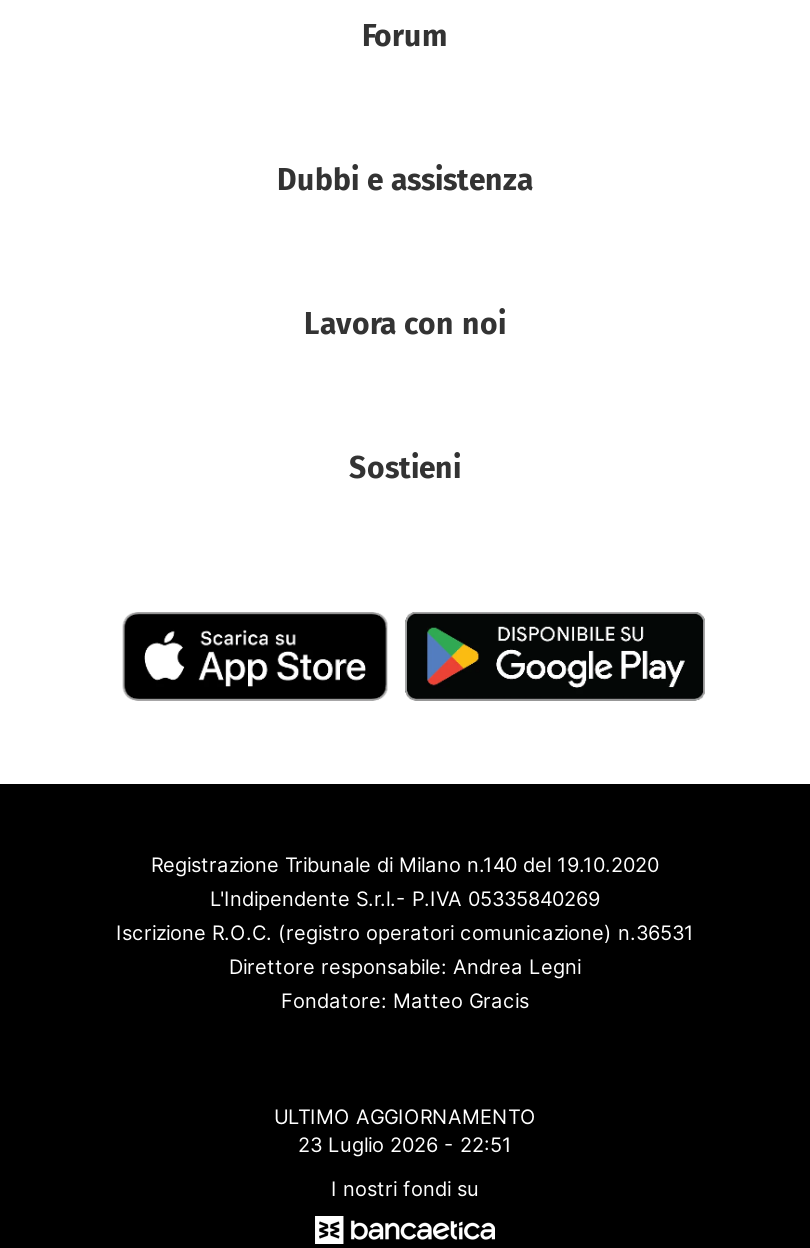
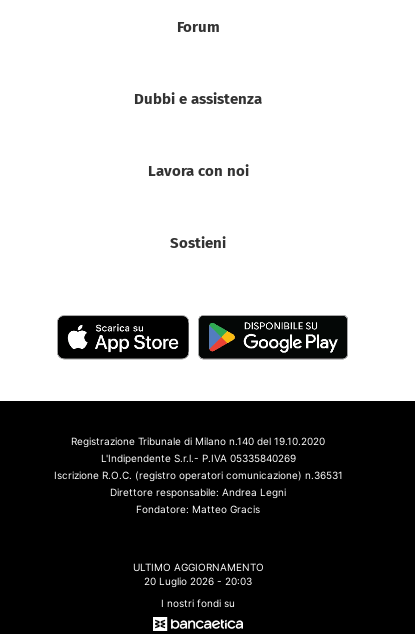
[298,1132,512,1156] 23 Luglio 2026 - 22:51 -> [144,575,252,587] 20 Luglio 2026 - 20:03

